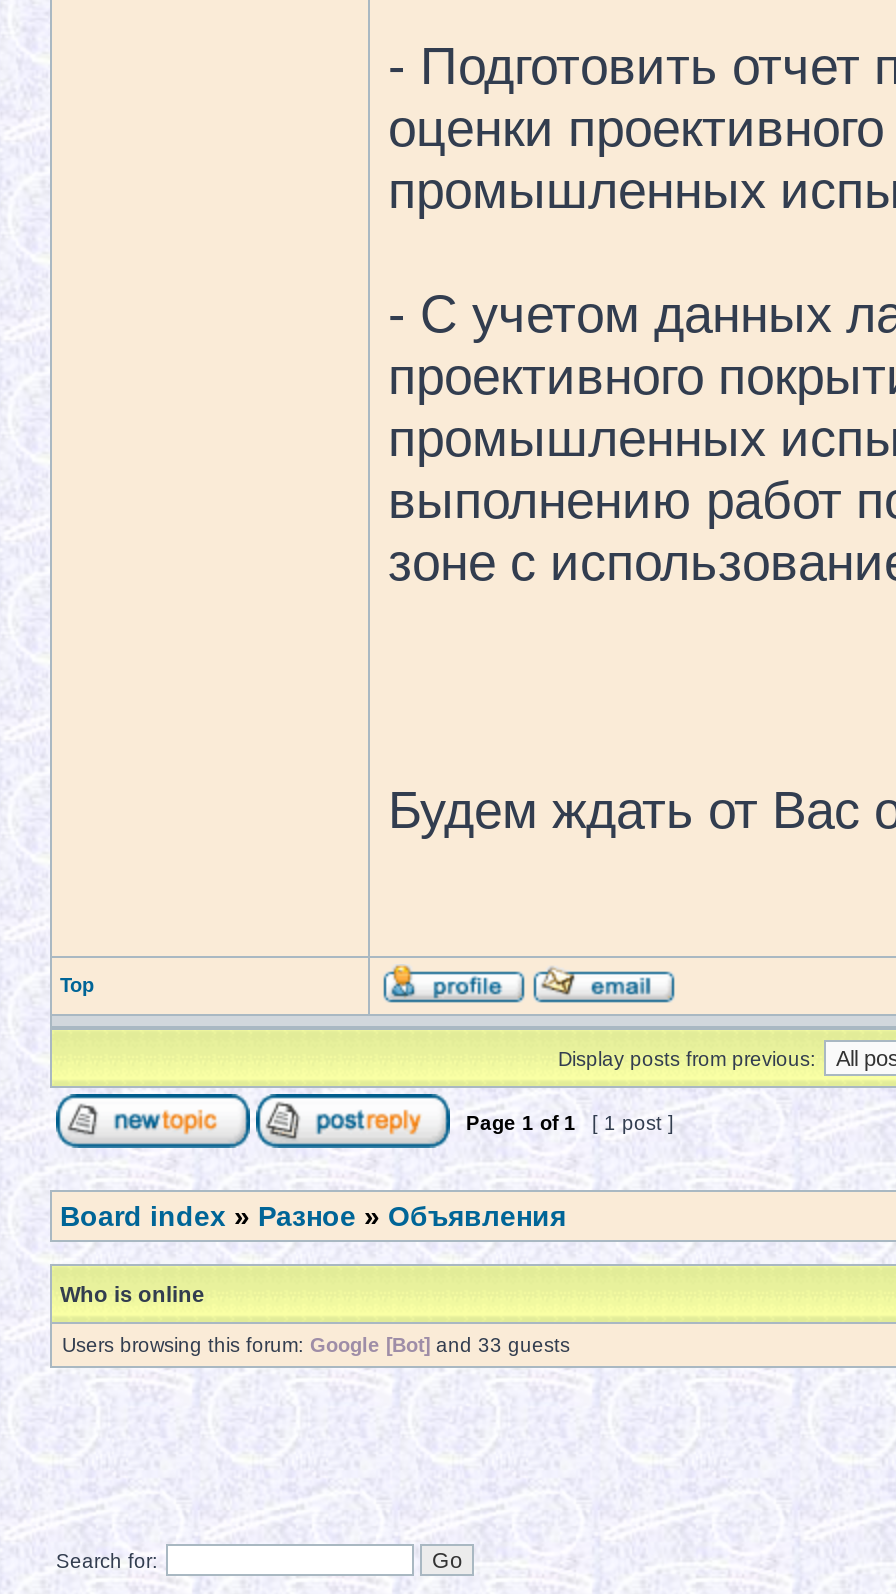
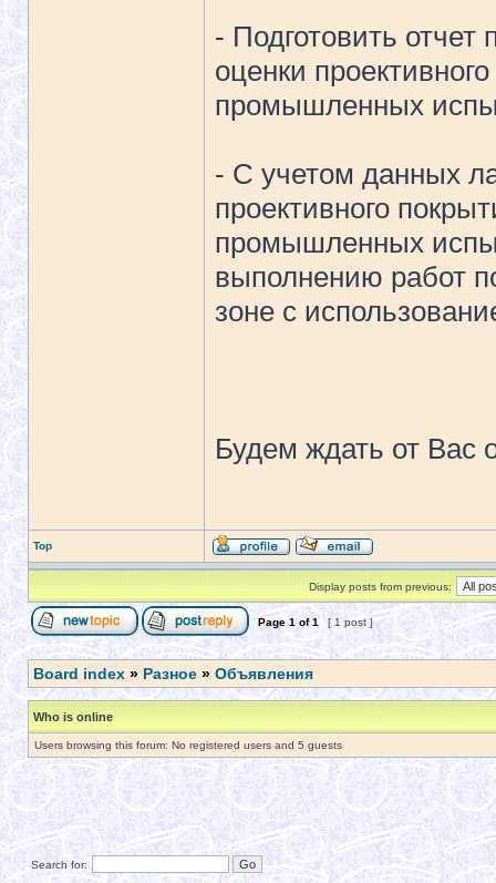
[62,1334,570,1356] Users browsing this forum: Google [Bot] and 33 guests -> [34,739,342,751] Users browsing this forum: No registered users and 5 guests

